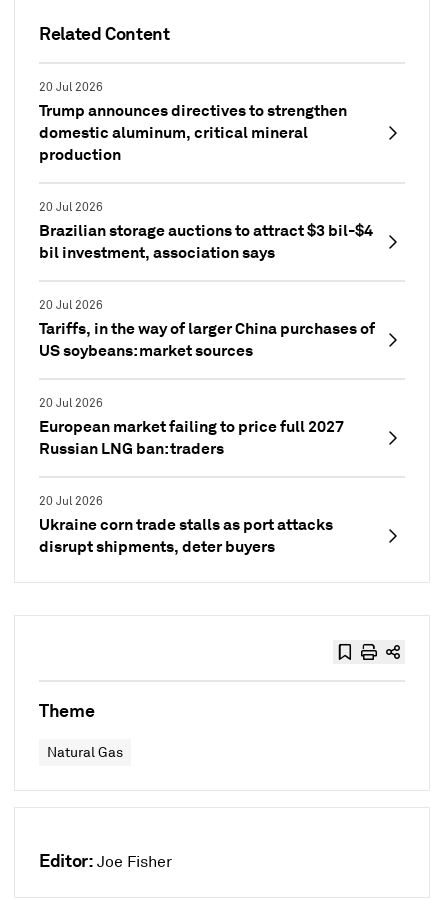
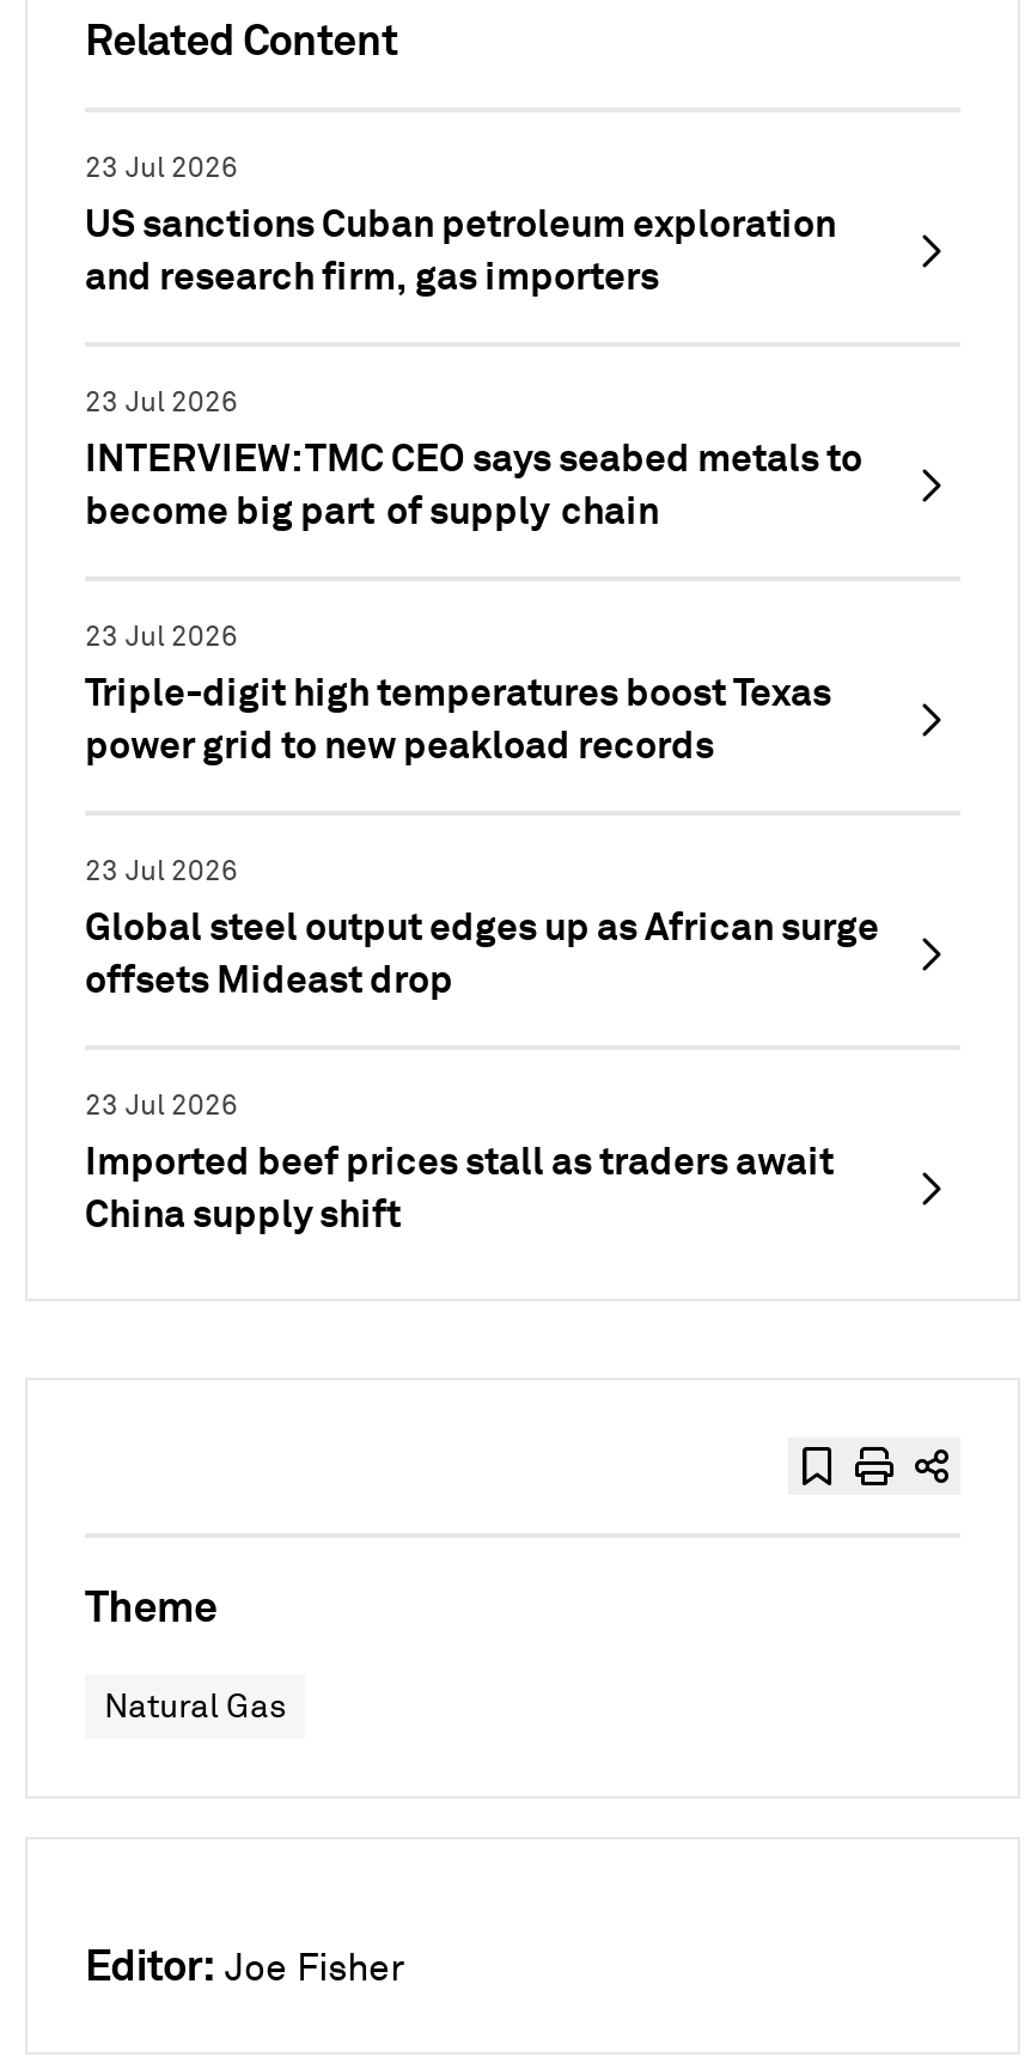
[39,80,347,165] 20 Jul 2026 | Trump announces directives to strengthen | domestic aluminum, critical mineral | production -> [85,150,836,301] 23 Jul 2026 | US sanctions Cuban petroleum exploration | and research firm, gas importers
[39,200,373,263] 20 Jul 2026 | Brazilian storage auctions to attract $3 bil-$4 | bil investment, association says -> [85,384,862,535] 23 Jul 2026 | INTERVIEW: TMC CEO says seabed metals to | become big part of supply chain
[39,298,375,361] 20 Jul 2026 | Tariffs, in the way of larger China purchases of | US soybeans: market sources -> [85,619,831,769] 23 Jul 2026 | Triple-digit high temperatures boost Texas | power grid to new peakload records
[39,396,344,459] 20 Jul 2026 | European market failing to price full 2027 | Russian LNG ban: traders -> [85,853,879,1004] 23 Jul 2026 | Global steel output edges up as African surge | offsets Mideast drop
[39,494,333,557] 20 Jul 2026 | Ukraine corn trade stalls as port attacks | disrupt shipments, deter buyers -> [85,1088,834,1238] 23 Jul 2026 | Imported beef prices stall as traders await | China supply shift

